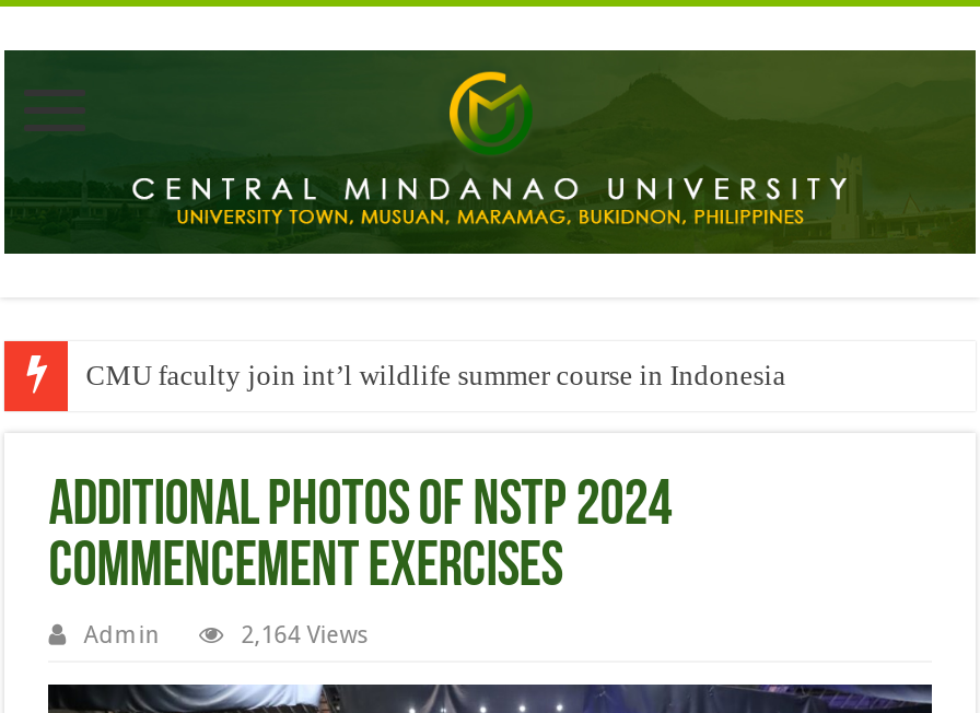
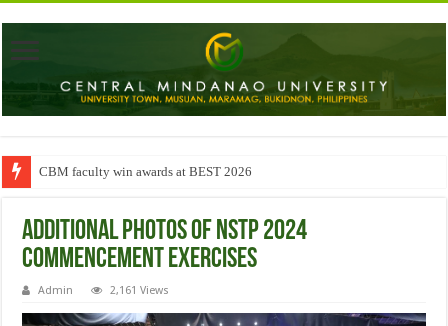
[86,358,786,390] CMU faculty join int’l wildlife summer course in Indonesia -> [39,163,252,178] CBM faculty win awards at BEST 2026
[241,620,370,648] 2,164 Views -> [110,283,169,296] 2,161 Views

